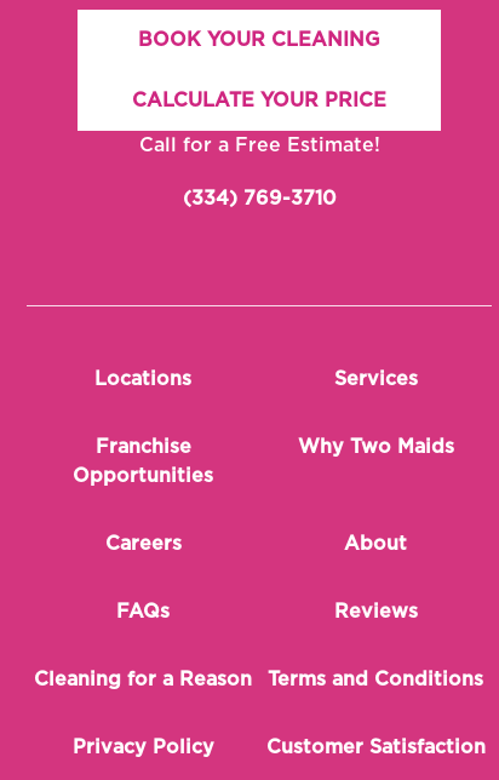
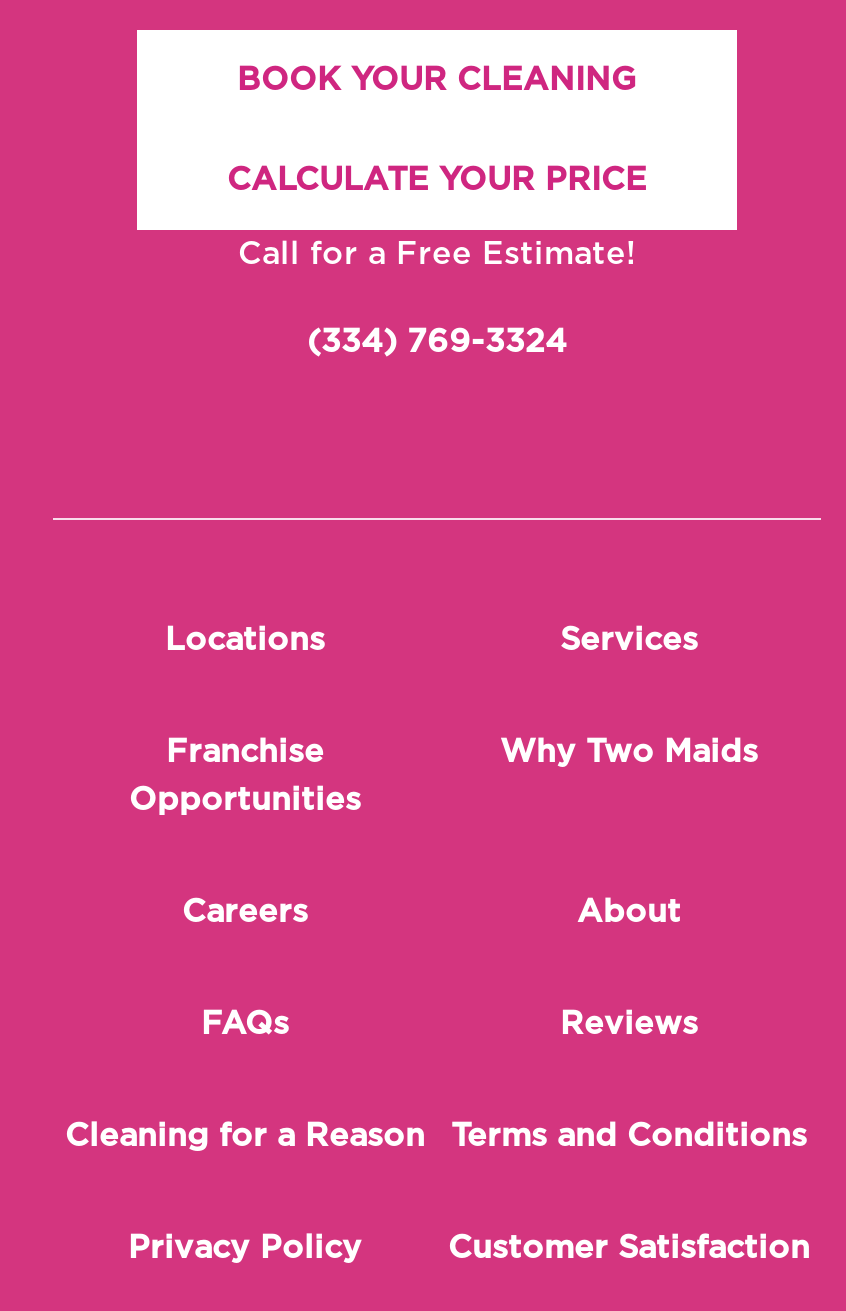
[182,189,336,209] (334) 769-3710 -> [307,327,567,359] (334) 769-3324

